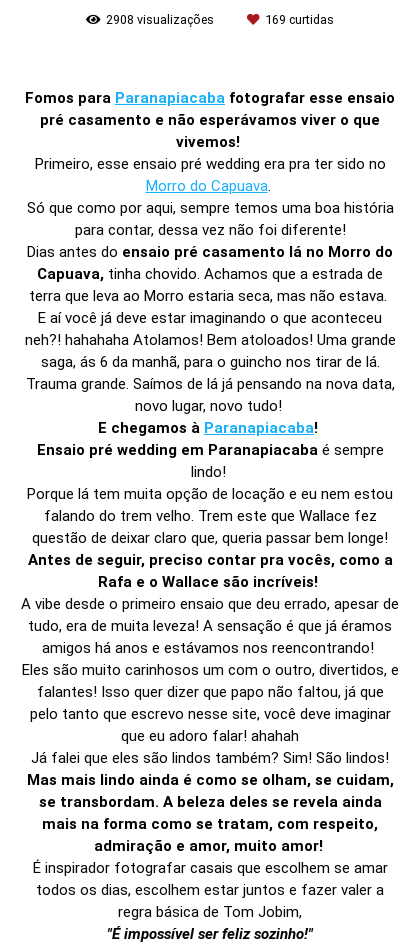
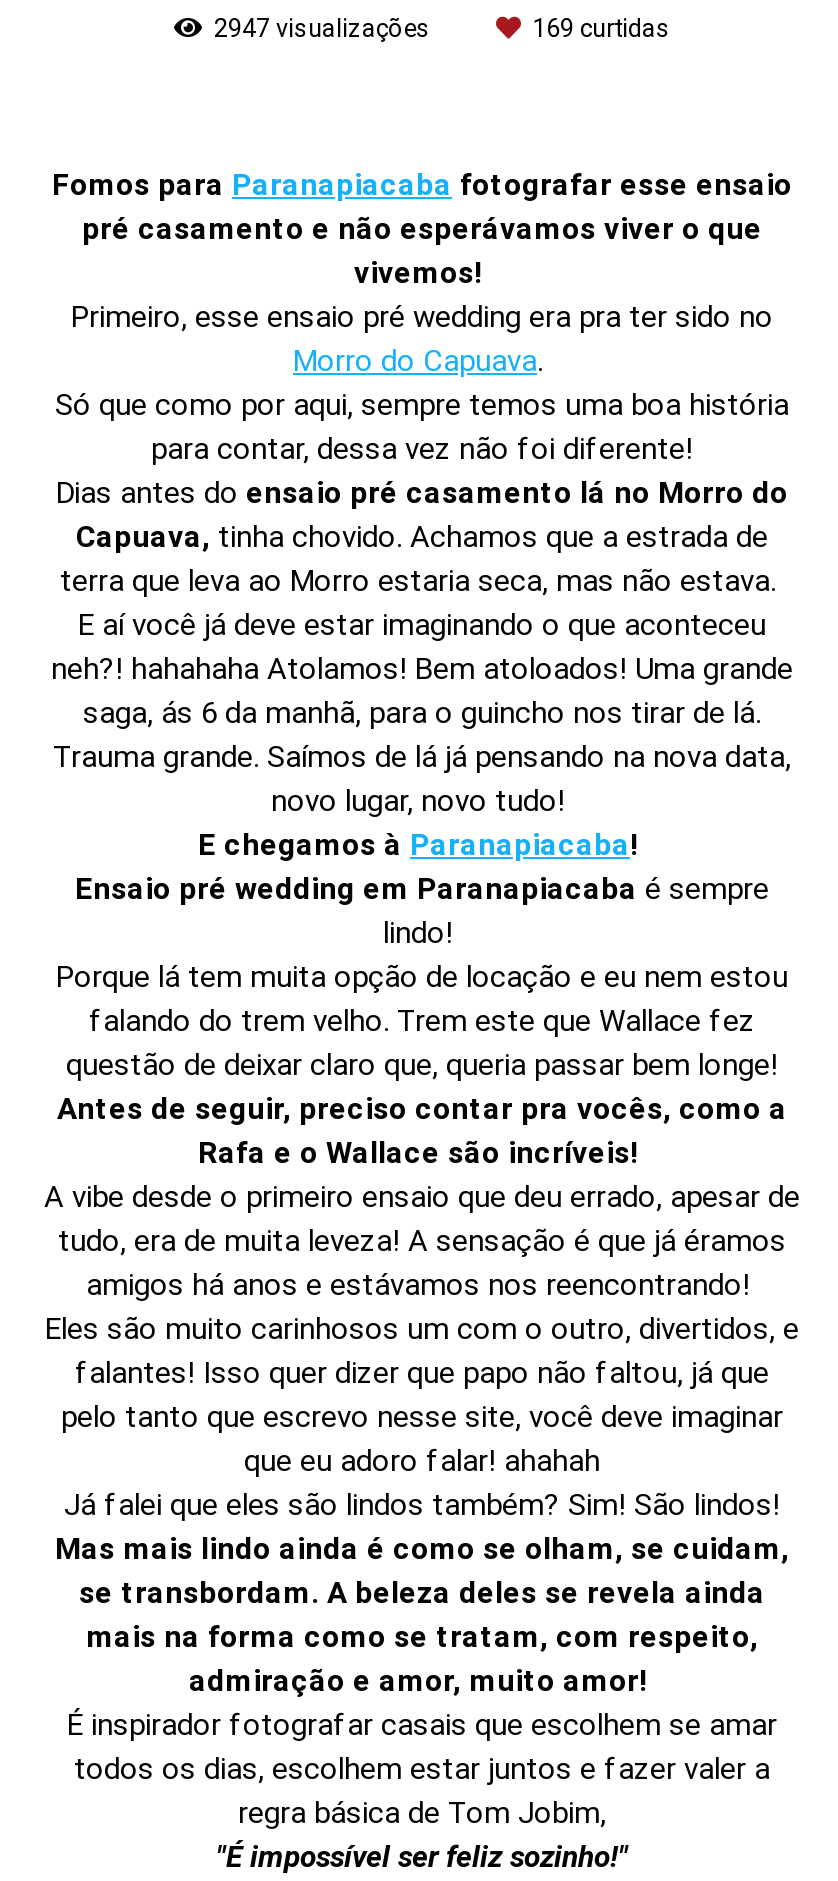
[106,12,217,27] 2908 visualizações -> [214,14,436,44] 2947 visualizações

